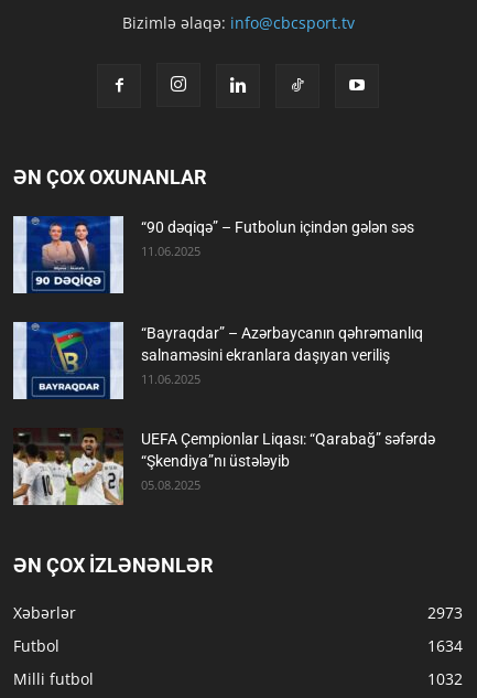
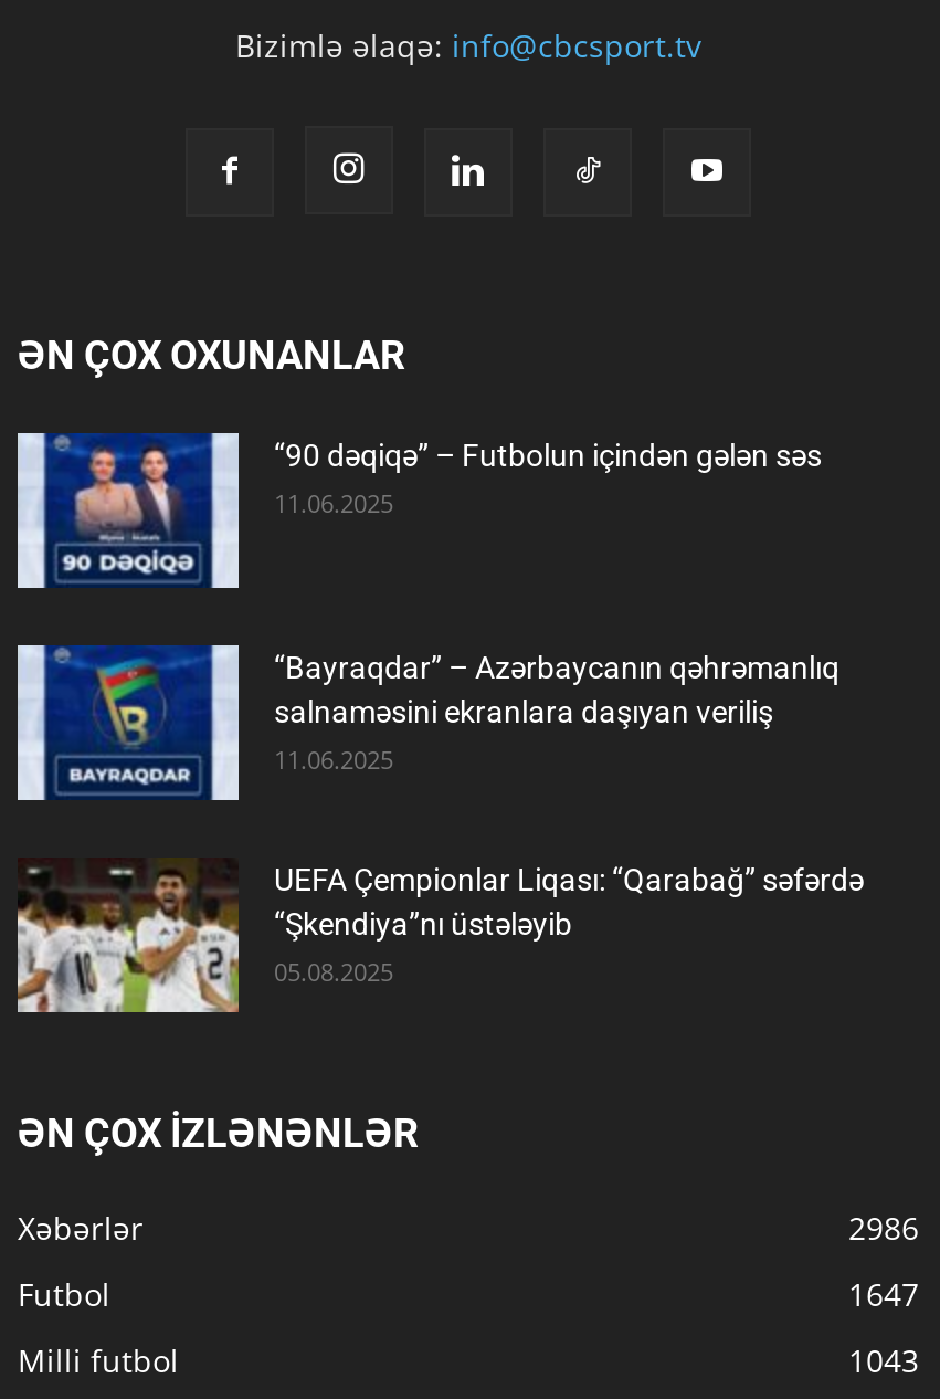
[427,602,463,623] 2973 -> [848,1206,919,1248] 2986
[427,635,463,656] 1634 -> [848,1273,919,1315] 1647
[427,668,463,689] 1032 -> [848,1339,919,1381] 1043

